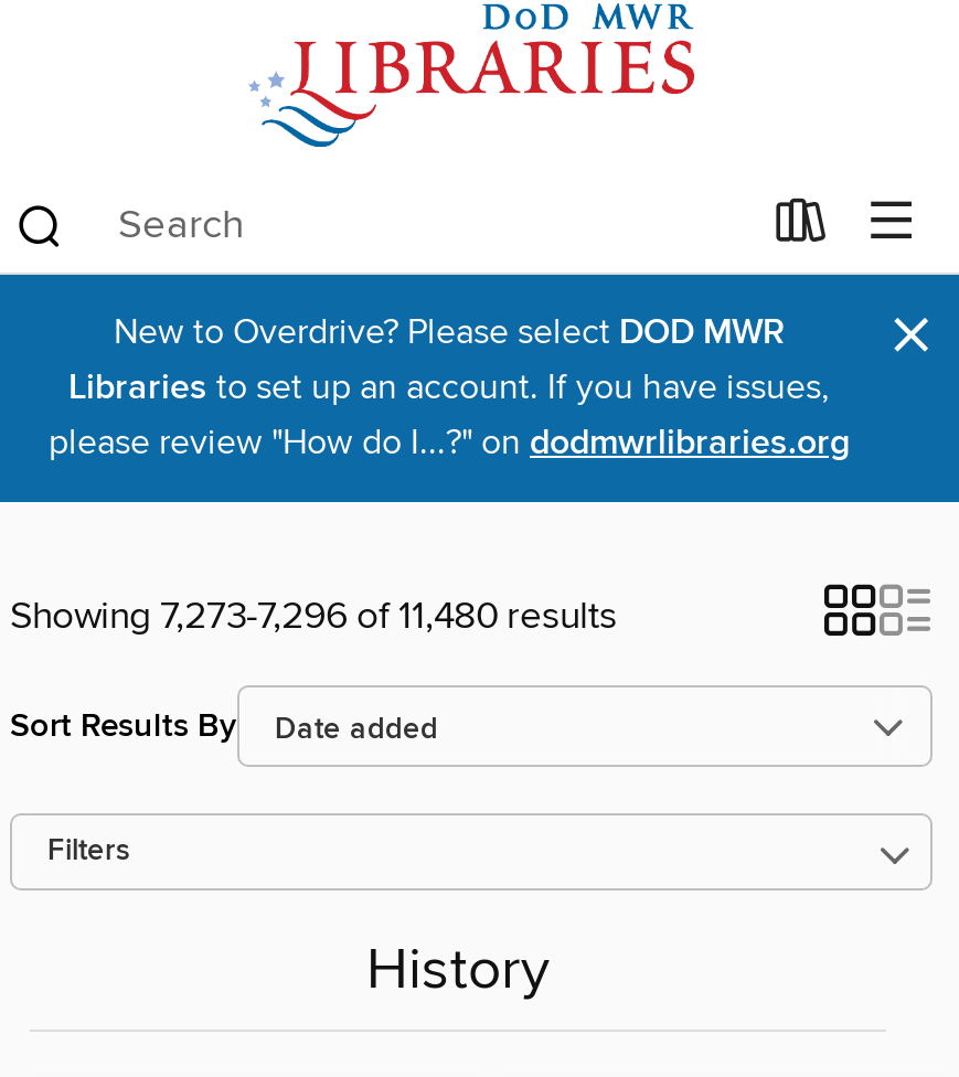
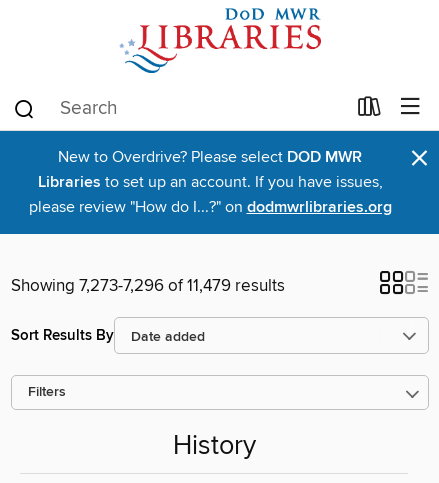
[10,593,617,641] Showing 7,273-7,296 of 11,480 results -> [11,275,285,297] Showing 7,273-7,296 of 11,479 results

